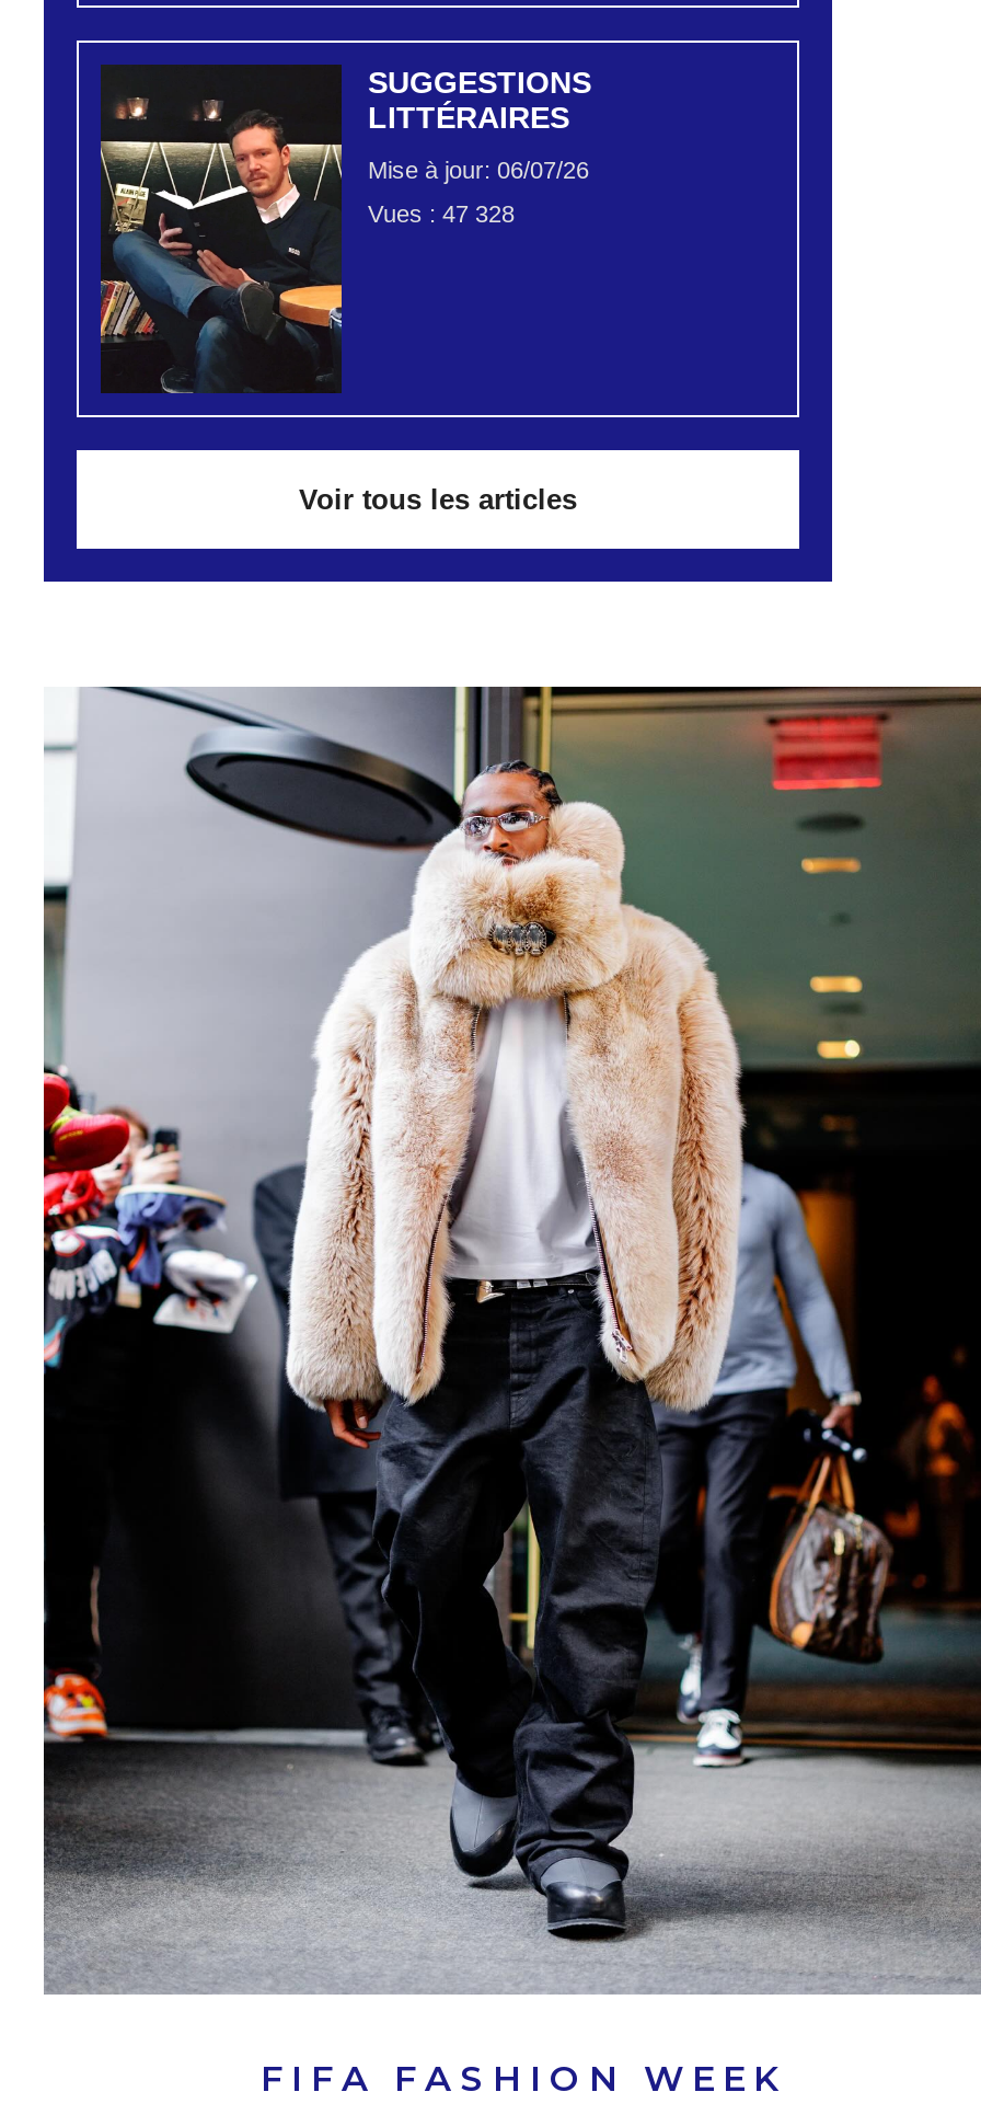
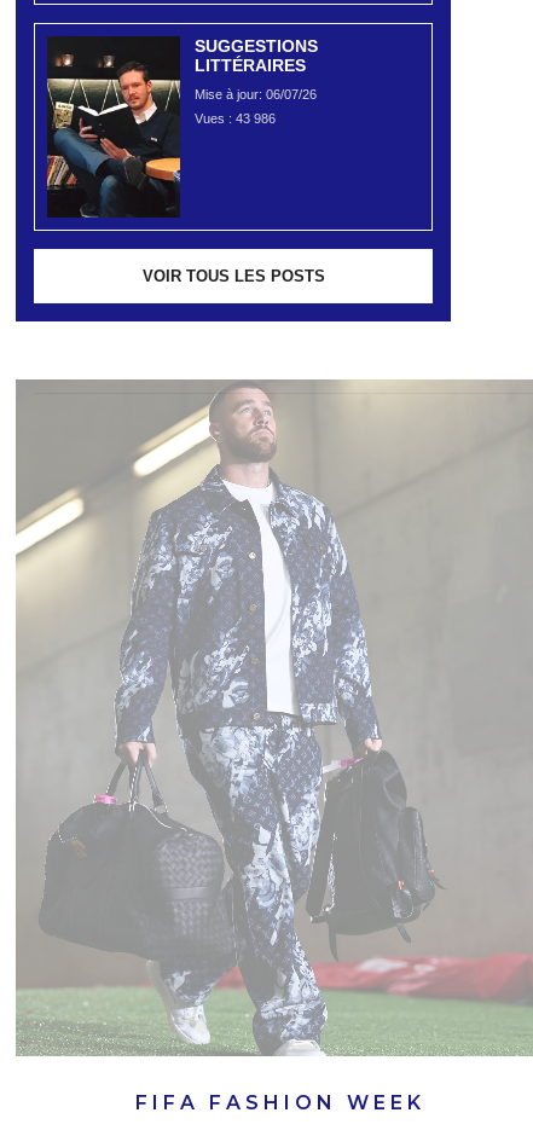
[368,200,515,227] Vues : 47 328 -> [195,111,276,126] Vues : 43 986
[299,483,577,516] Voir tous les articles -> [142,267,325,285] VOIR TOUS LES POSTS
[42,685,974,1997] [image] -> [16,379,529,1056] [image]

